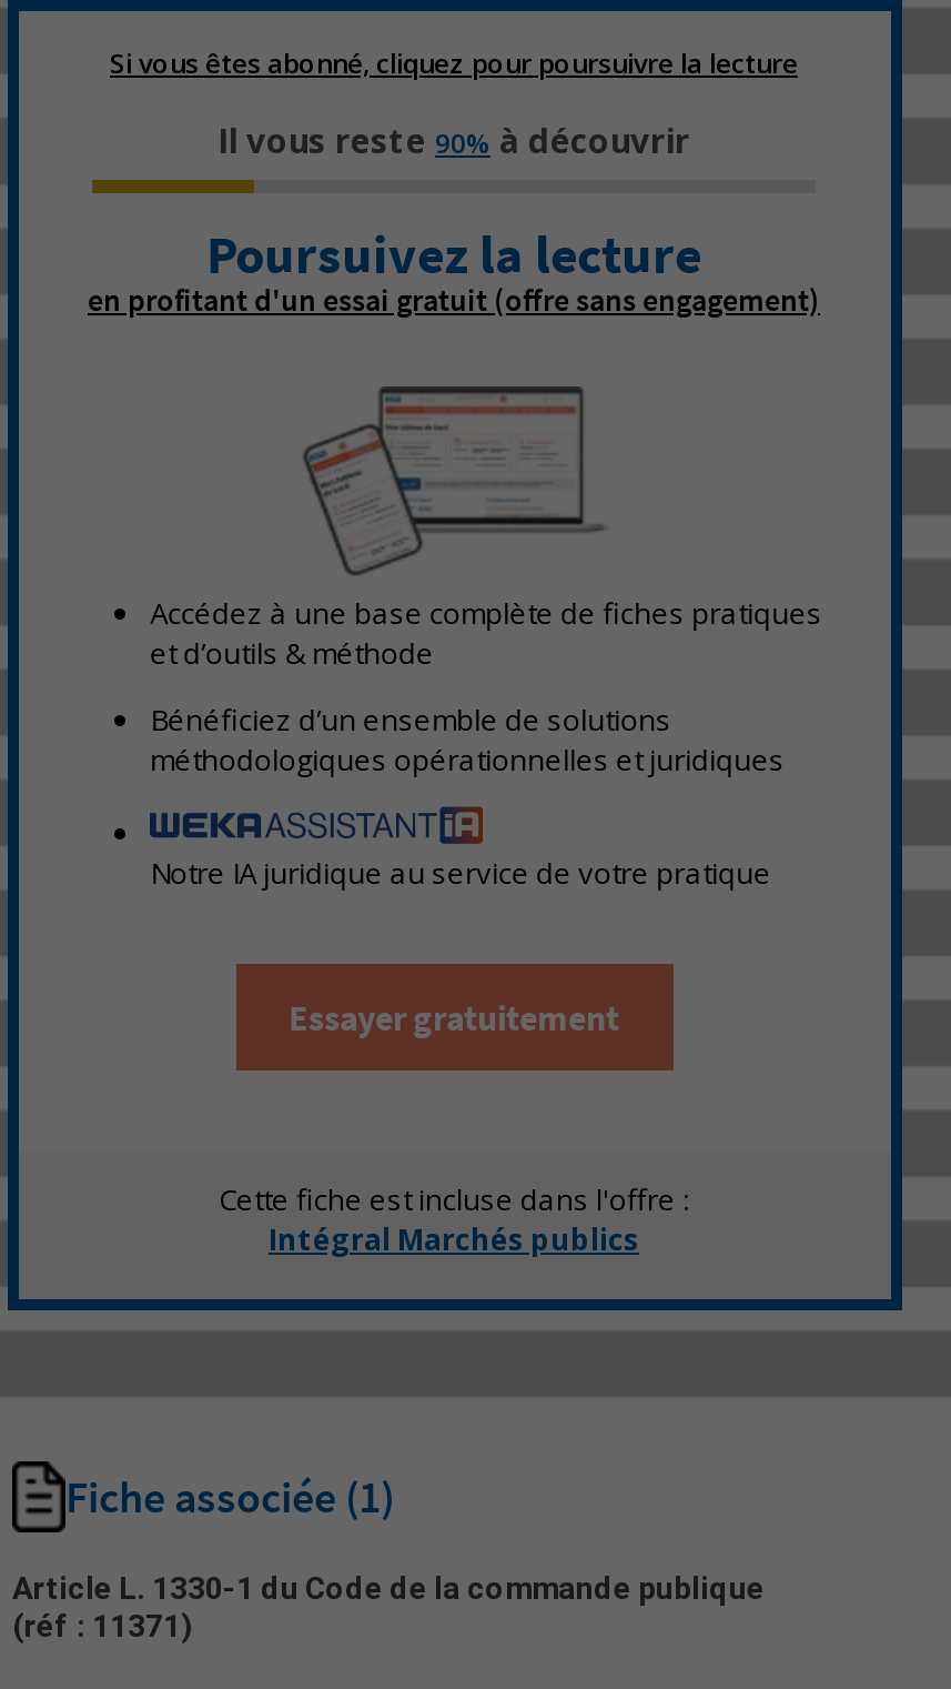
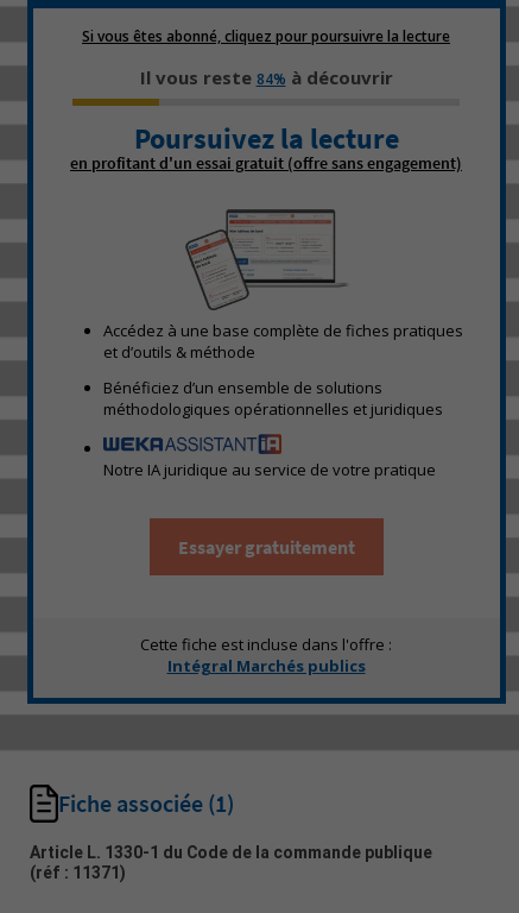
[217,118,690,162] Il vous reste 90% à découvrir -> [140,65,393,89] Il vous reste 84% à découvrir

